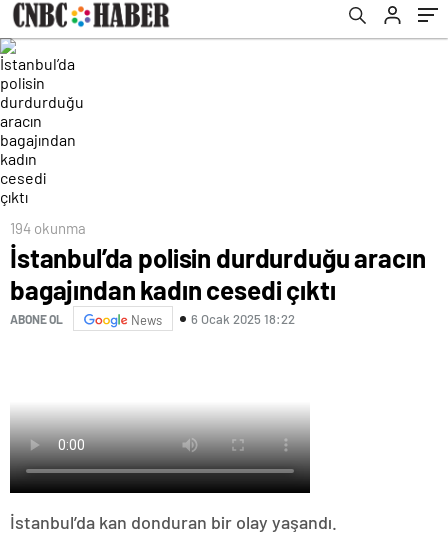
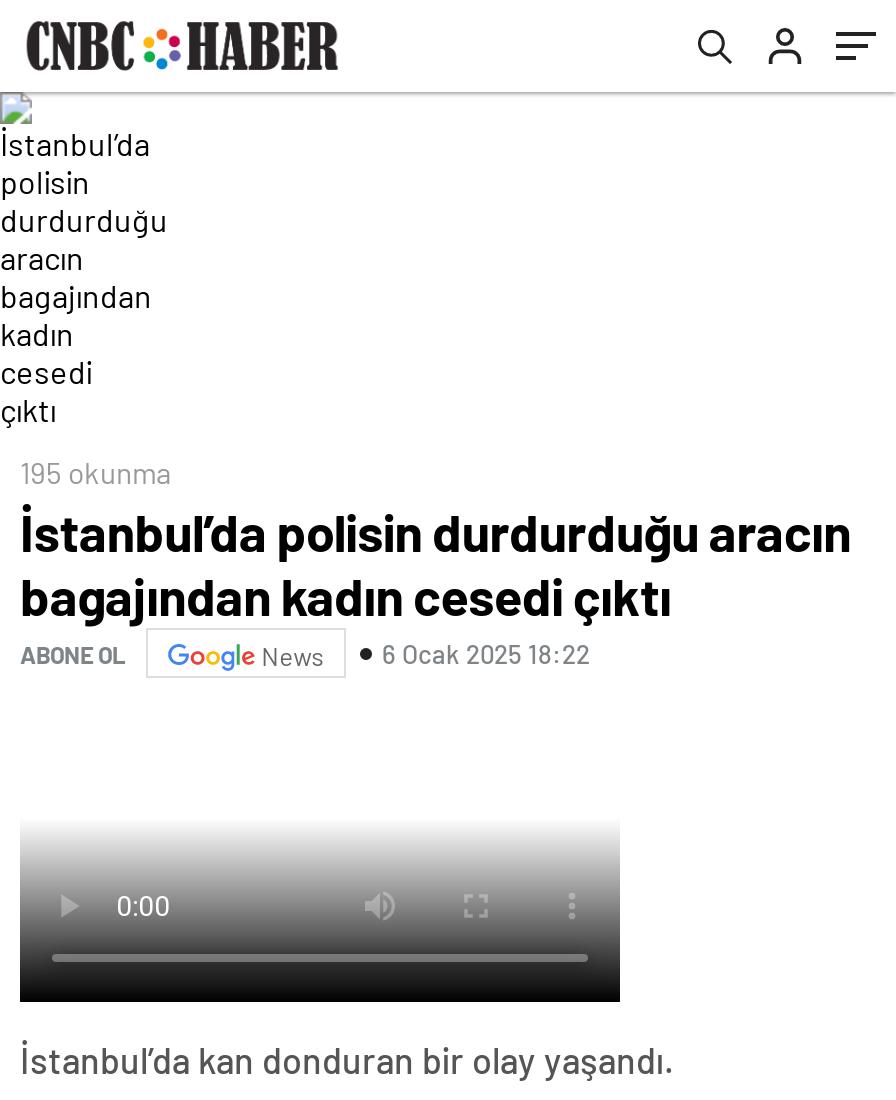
[10,219,86,237] 194 okunma -> [20,454,172,490] 195 okunma

